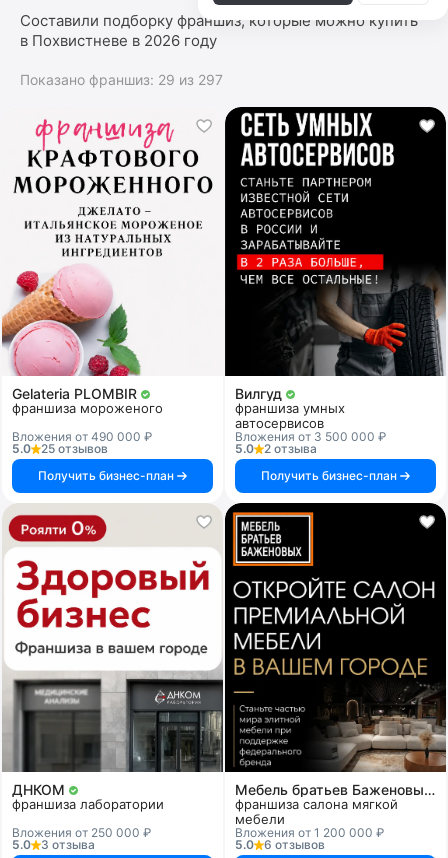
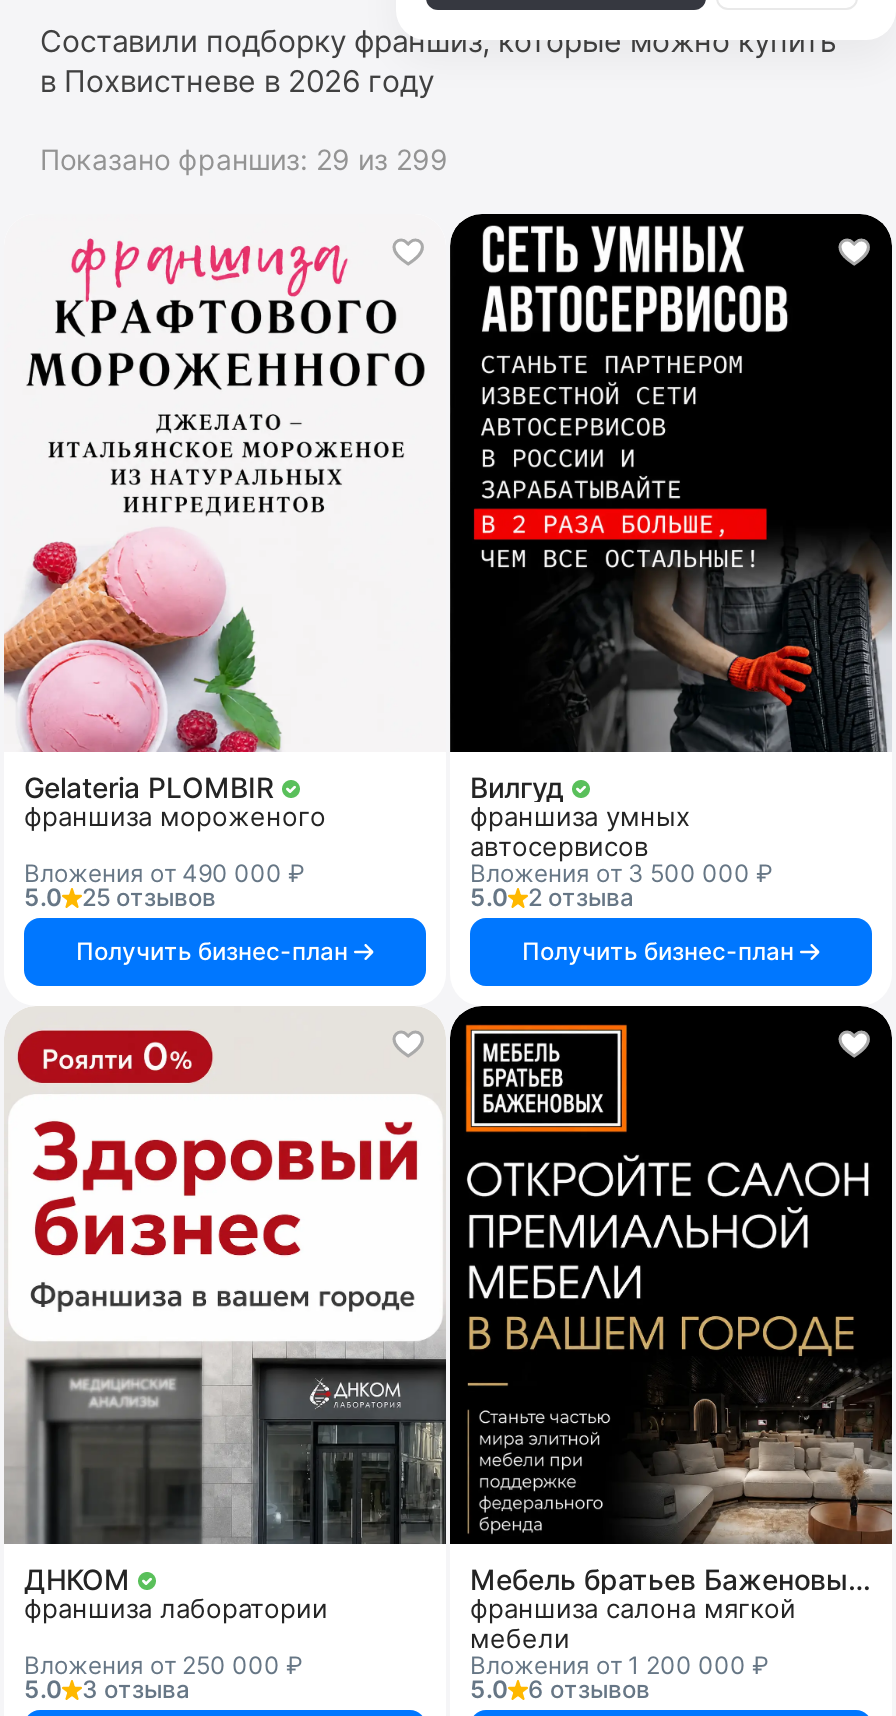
[20,71,223,88] Показано франшиз: 29 из 297 -> [40,142,448,176] Показано франшиз: 29 из 299

